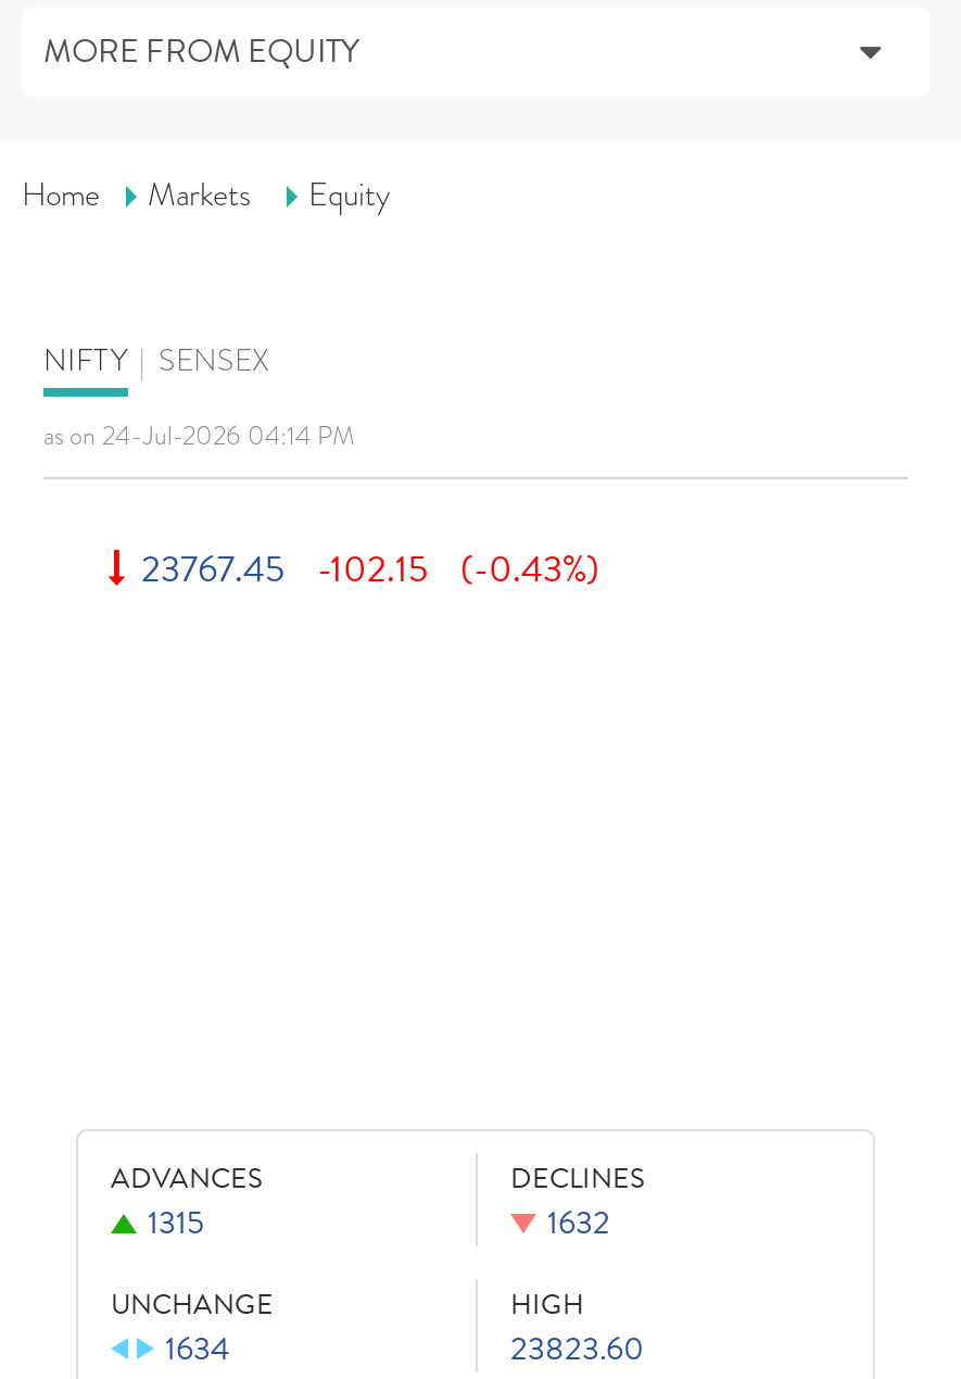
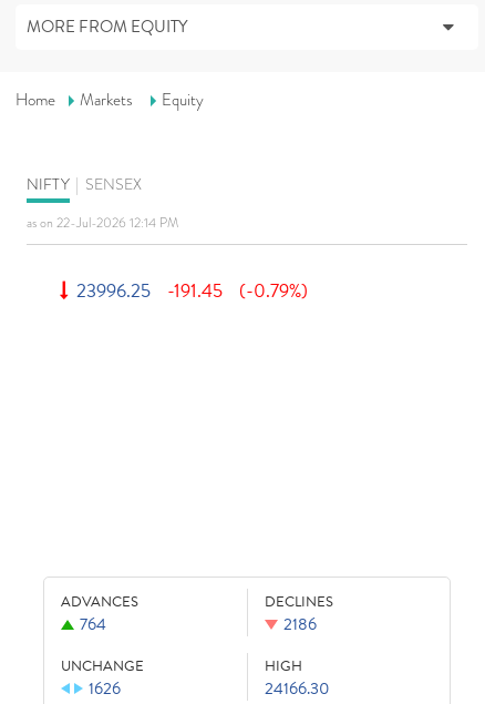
[43,419,354,454] as on 24-Jul-2026 04:14 PM -> [27,214,178,232] as on 22-Jul-2026 12:14 PM
[141,543,599,597] 23767.45 -102.15 (-0.43%) -> [76,278,308,305] 23996.25 -191.45 (-0.79%)
[148,1199,204,1247] 1315 -> [80,612,106,637] 764
[547,1199,610,1247] 1632 -> [283,612,317,637] 2186
[165,1326,230,1373] 1634 -> [89,677,121,701] 1626
[510,1326,643,1373] 23823.60 -> [265,677,329,701] 24166.30

